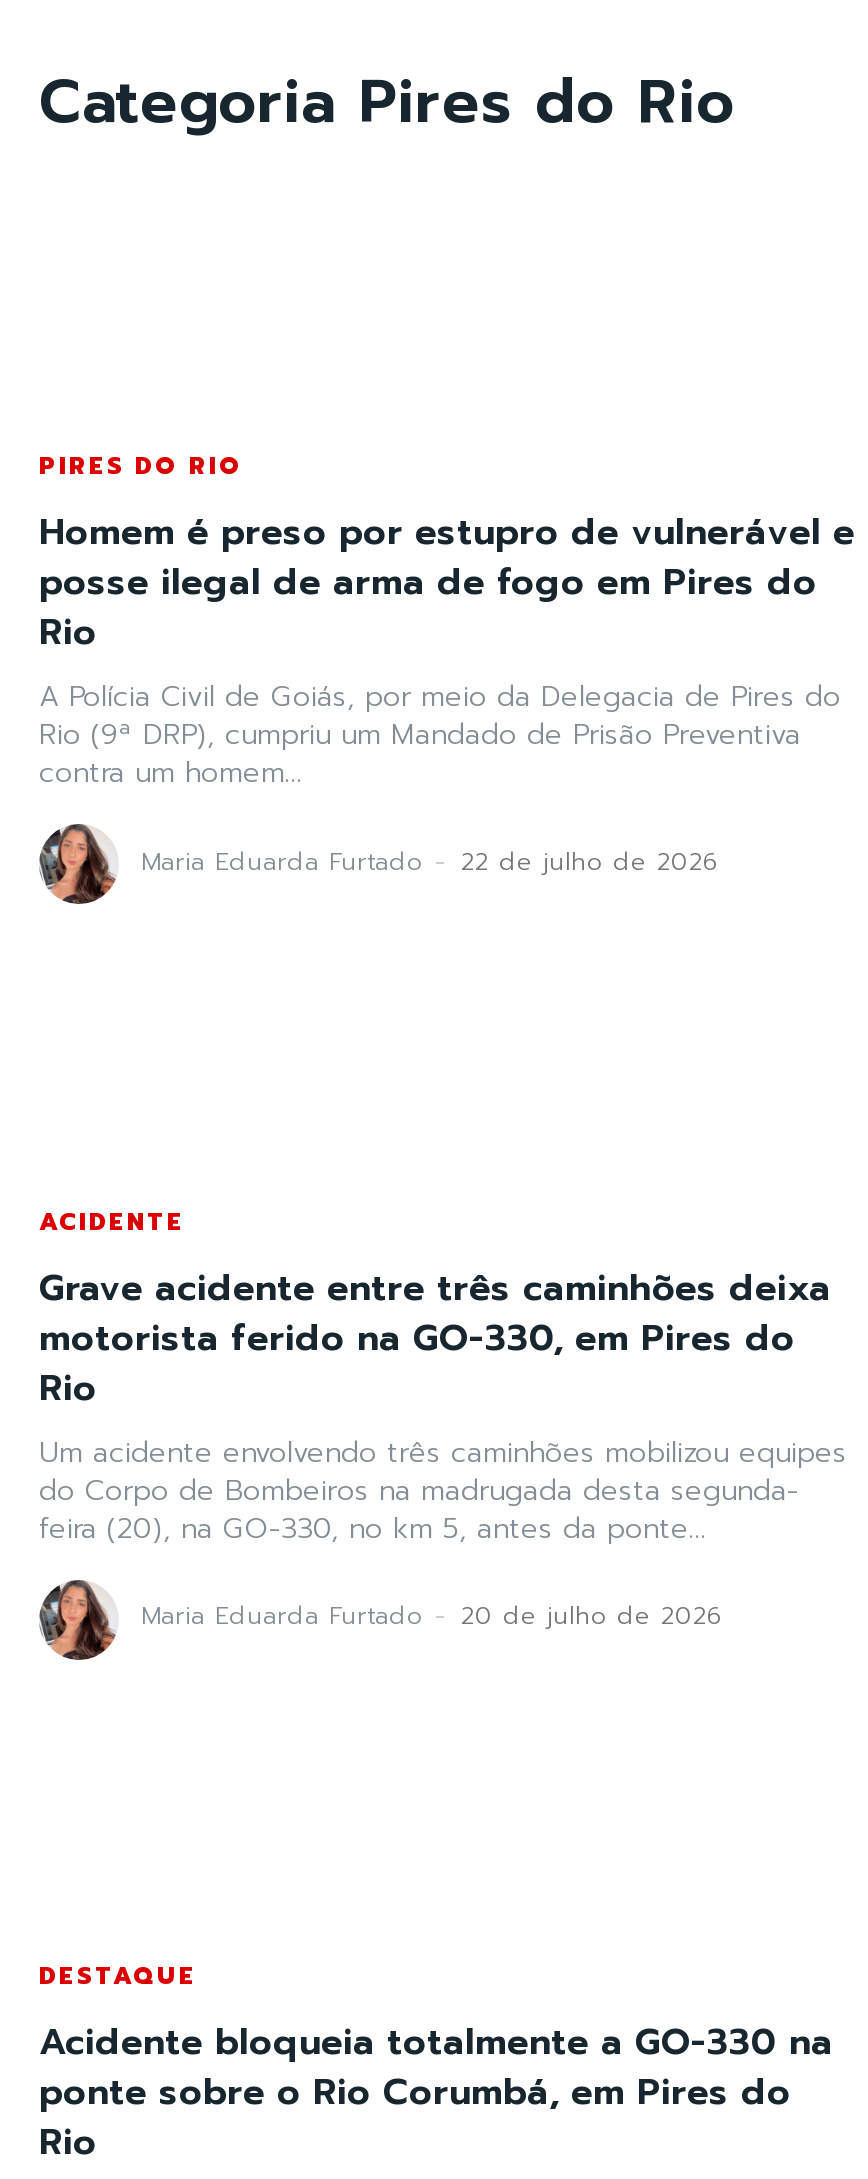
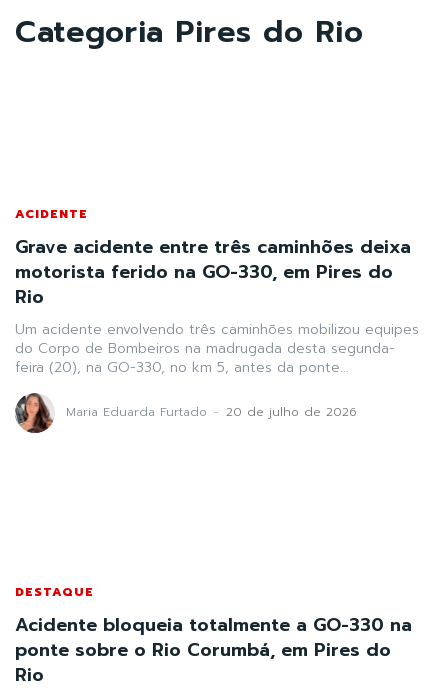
[39,449,855,879] PIRES DO RIO | Homem é preso por estupro de vulnerável e | posse ilegal de arma de fogo em Pires do | Rio | A Polícia Civil de Goiás, por meio da Delegacia de Pires do | Rio (9ª DRP), cumpriu um Mandado de Prisão Preventiva | contra um homem... | Maria Eduarda Furtado - 22 de julho de 2026 -> none

